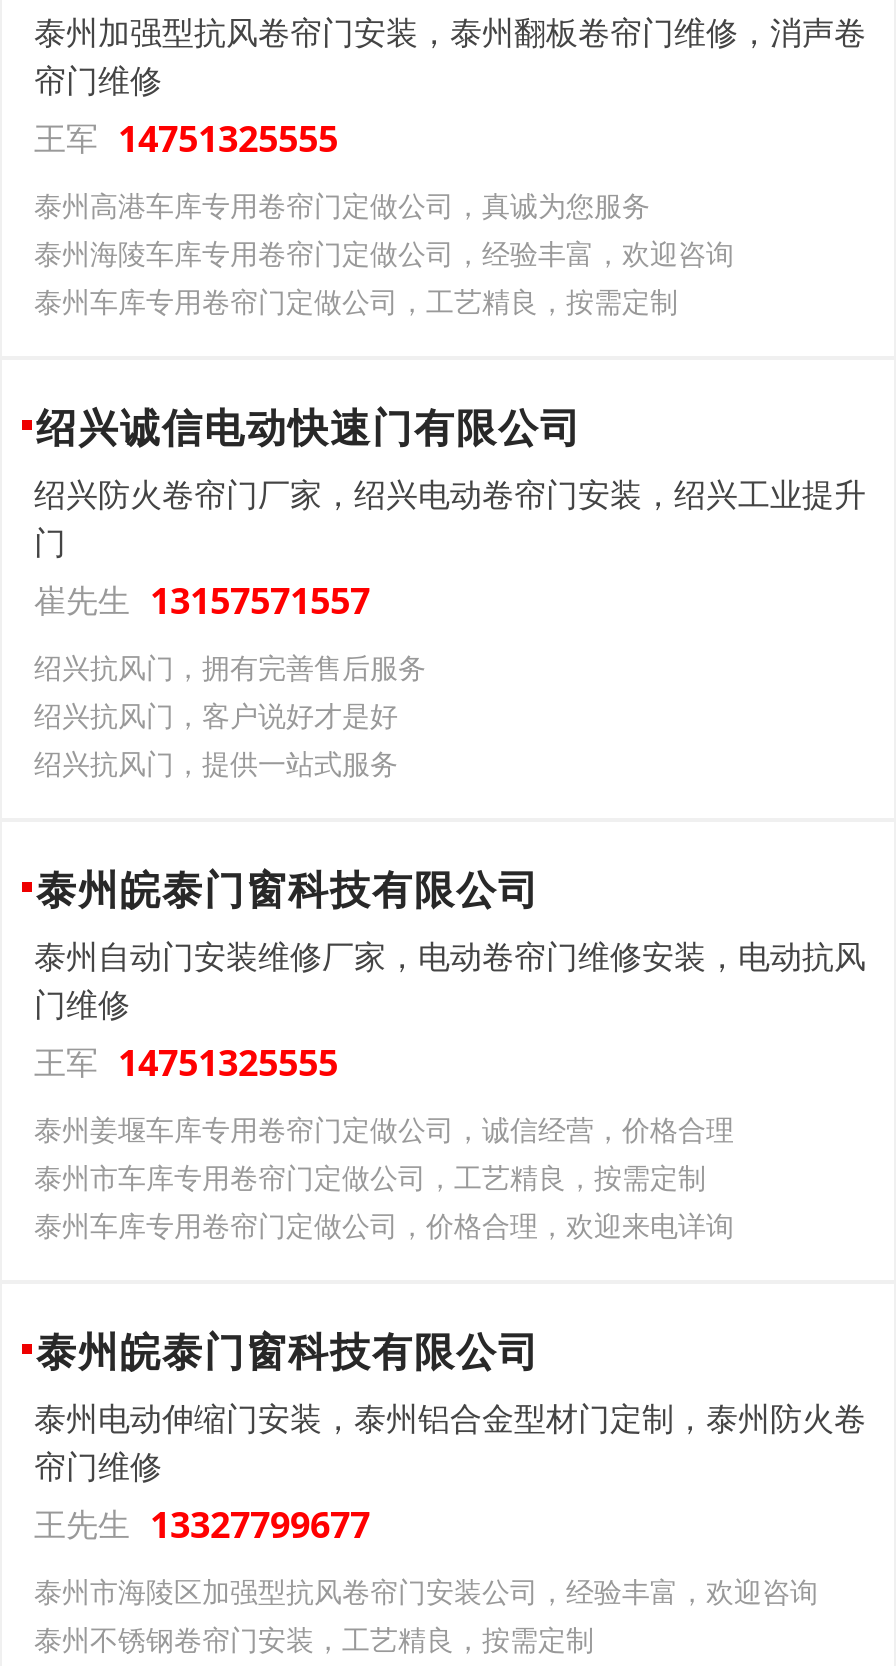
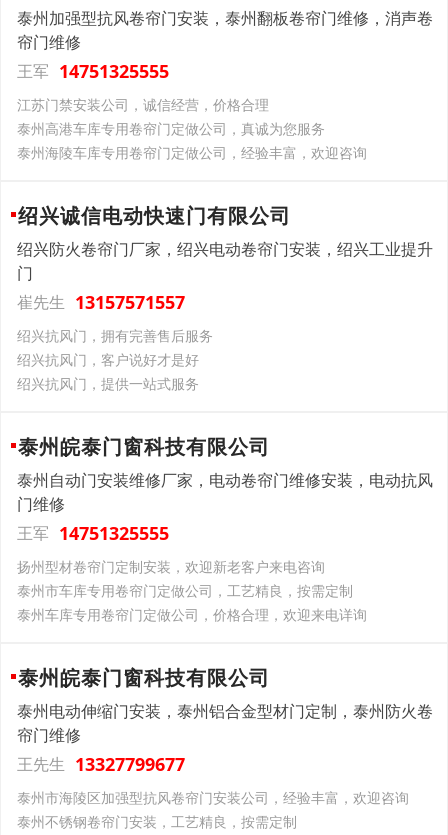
none -> [17,95,269,114] 江苏门禁安装公司，诚信经营，价格合理
moved [34,186,734,272] -> [17,119,367,162]: 泰州高港车库专用卷帘门定做公司，真诚为您服务 | 泰州海陵车库专用卷帘门定做公司，经验丰富，欢迎咨询
[34,282,678,320] 泰州车库专用卷帘门定做公司，工艺精良，按需定制 -> none
[34,1110,734,1148] 泰州姜堰车库专用卷帘门定做公司，诚信经营，价格合理 -> [17,557,325,576] 扬州型材卷帘门定制安装，欢迎新老客户来电咨询

